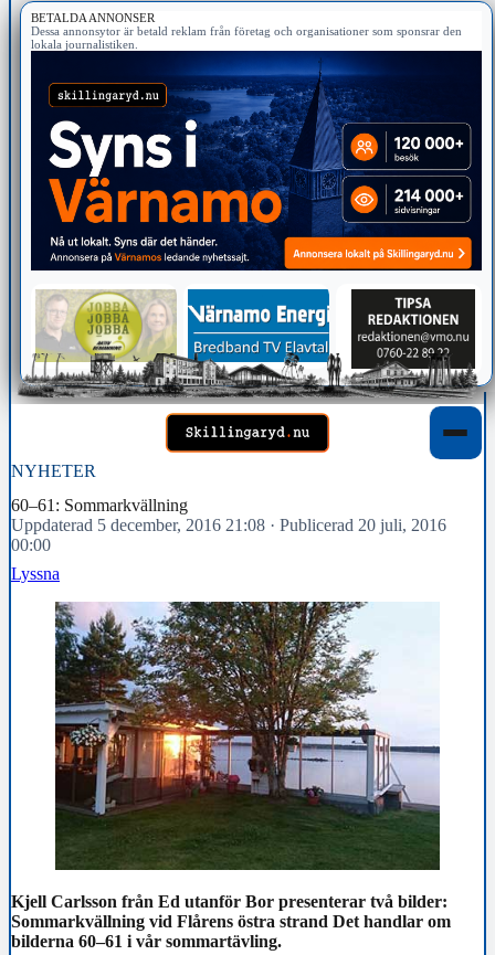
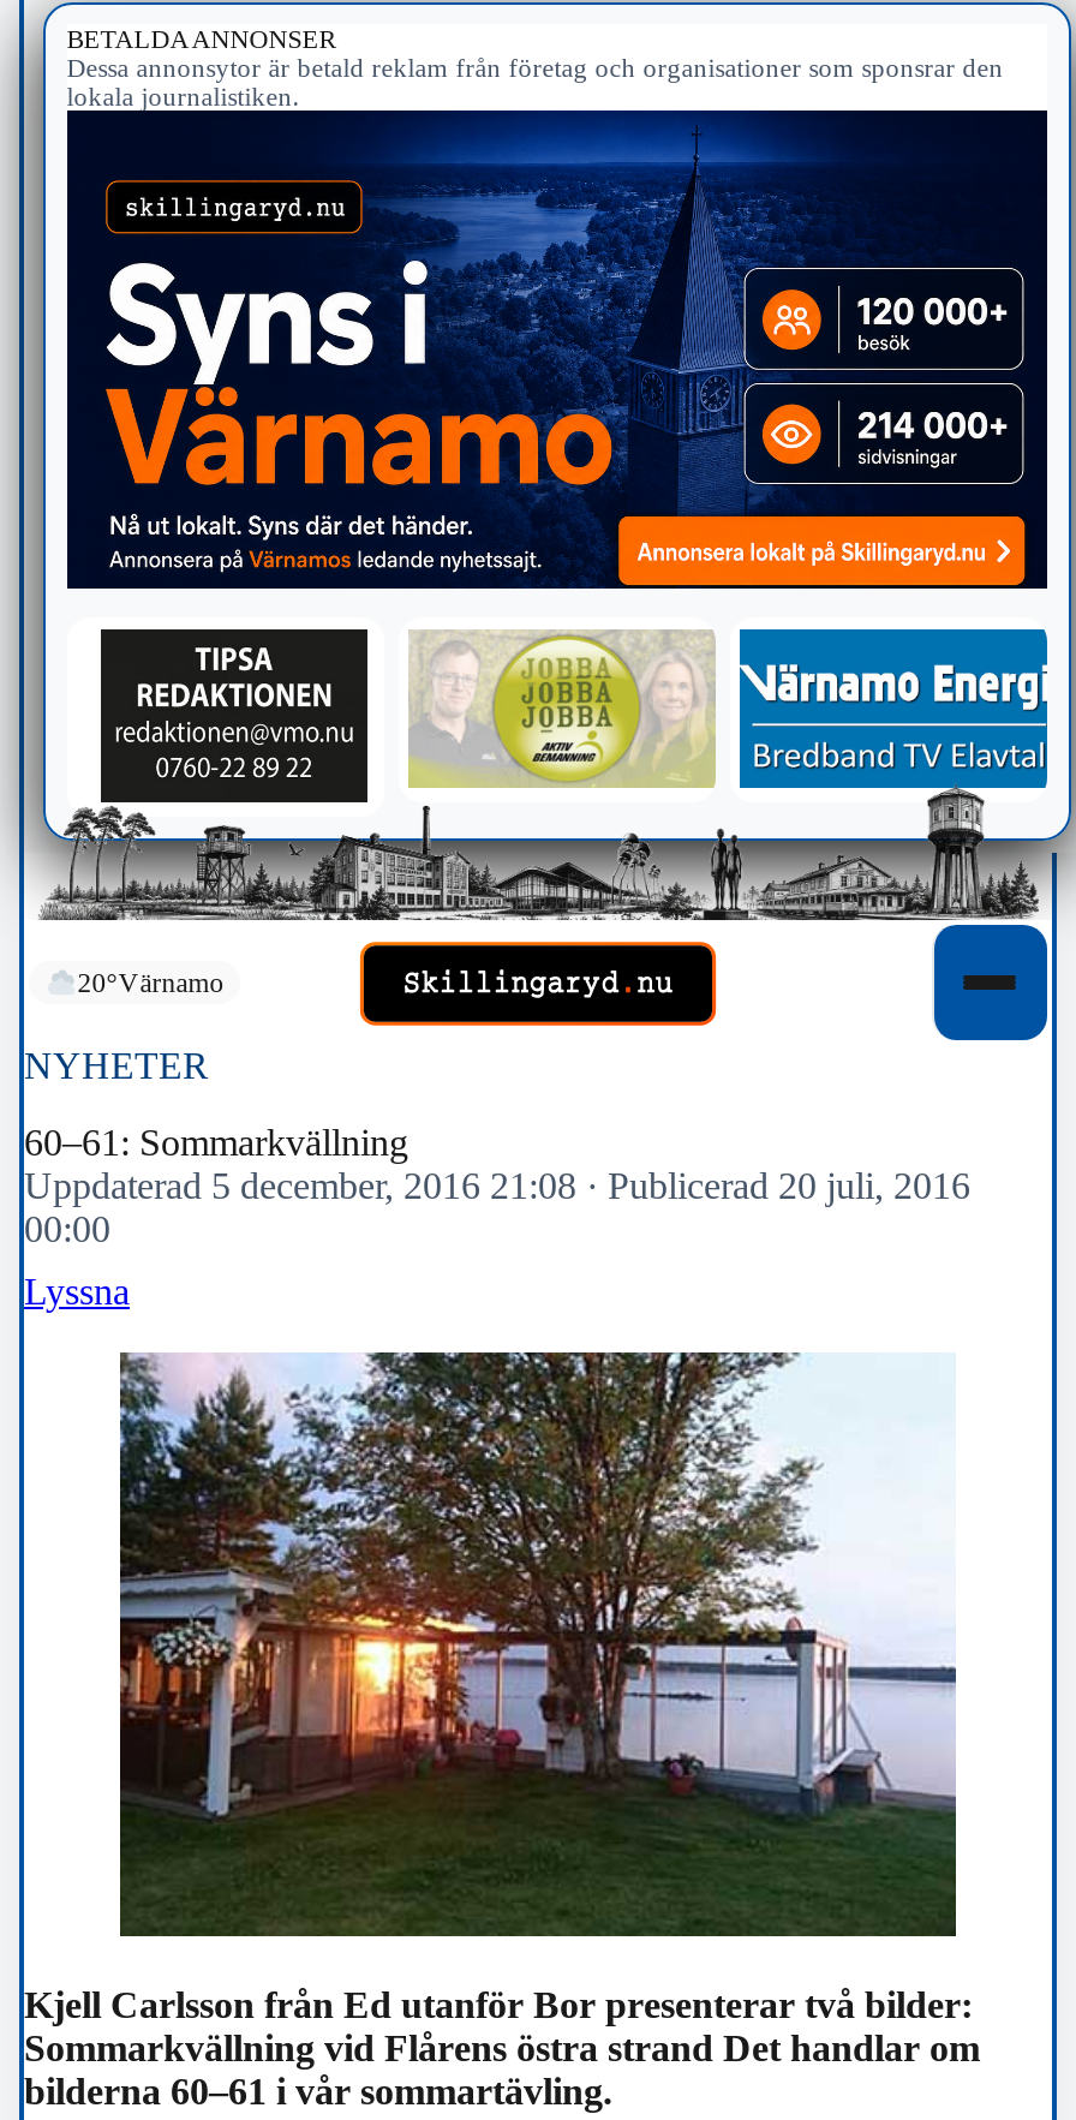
none -> [77,969,224,998] 20°Värnamo
[18,288,482,415] [image] -> [41,627,1050,920] [image]

